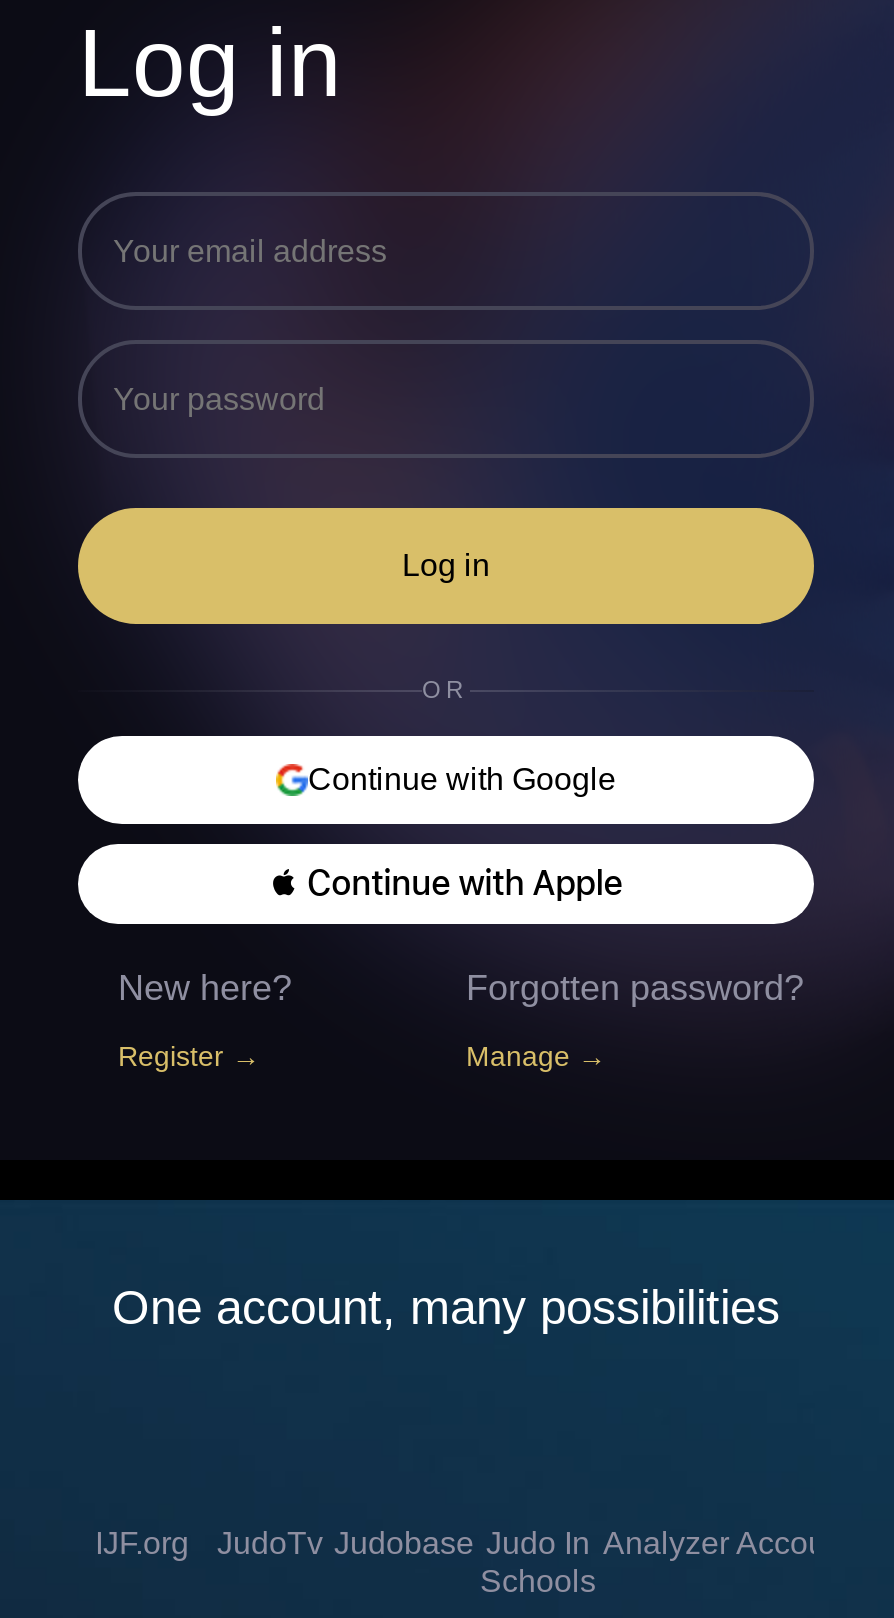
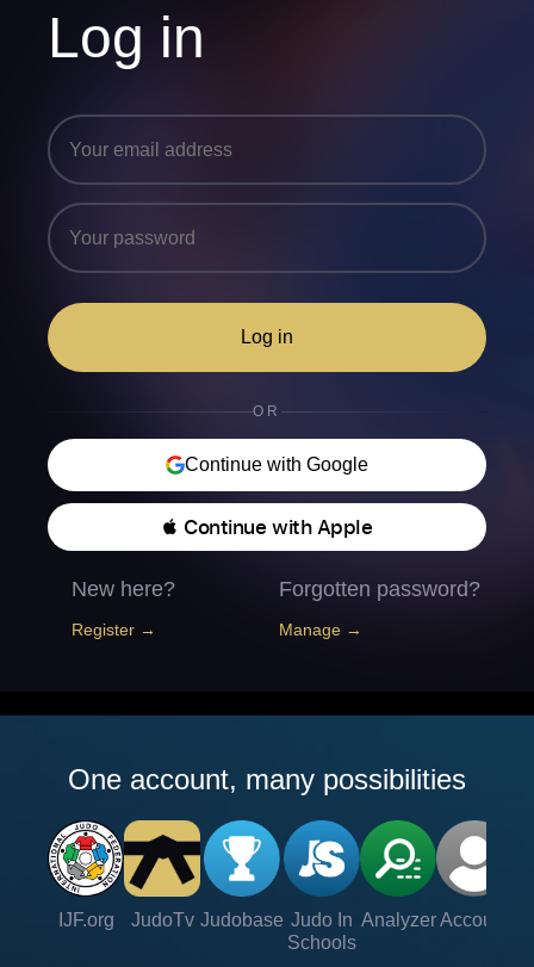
none -> [48,819,488,898] [image]

